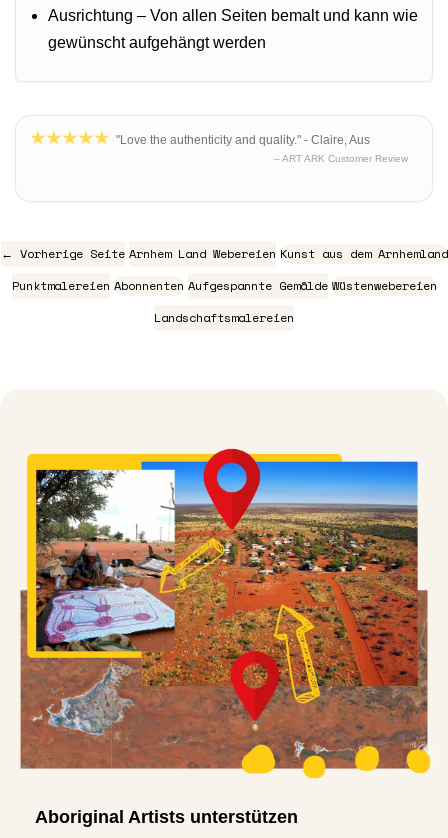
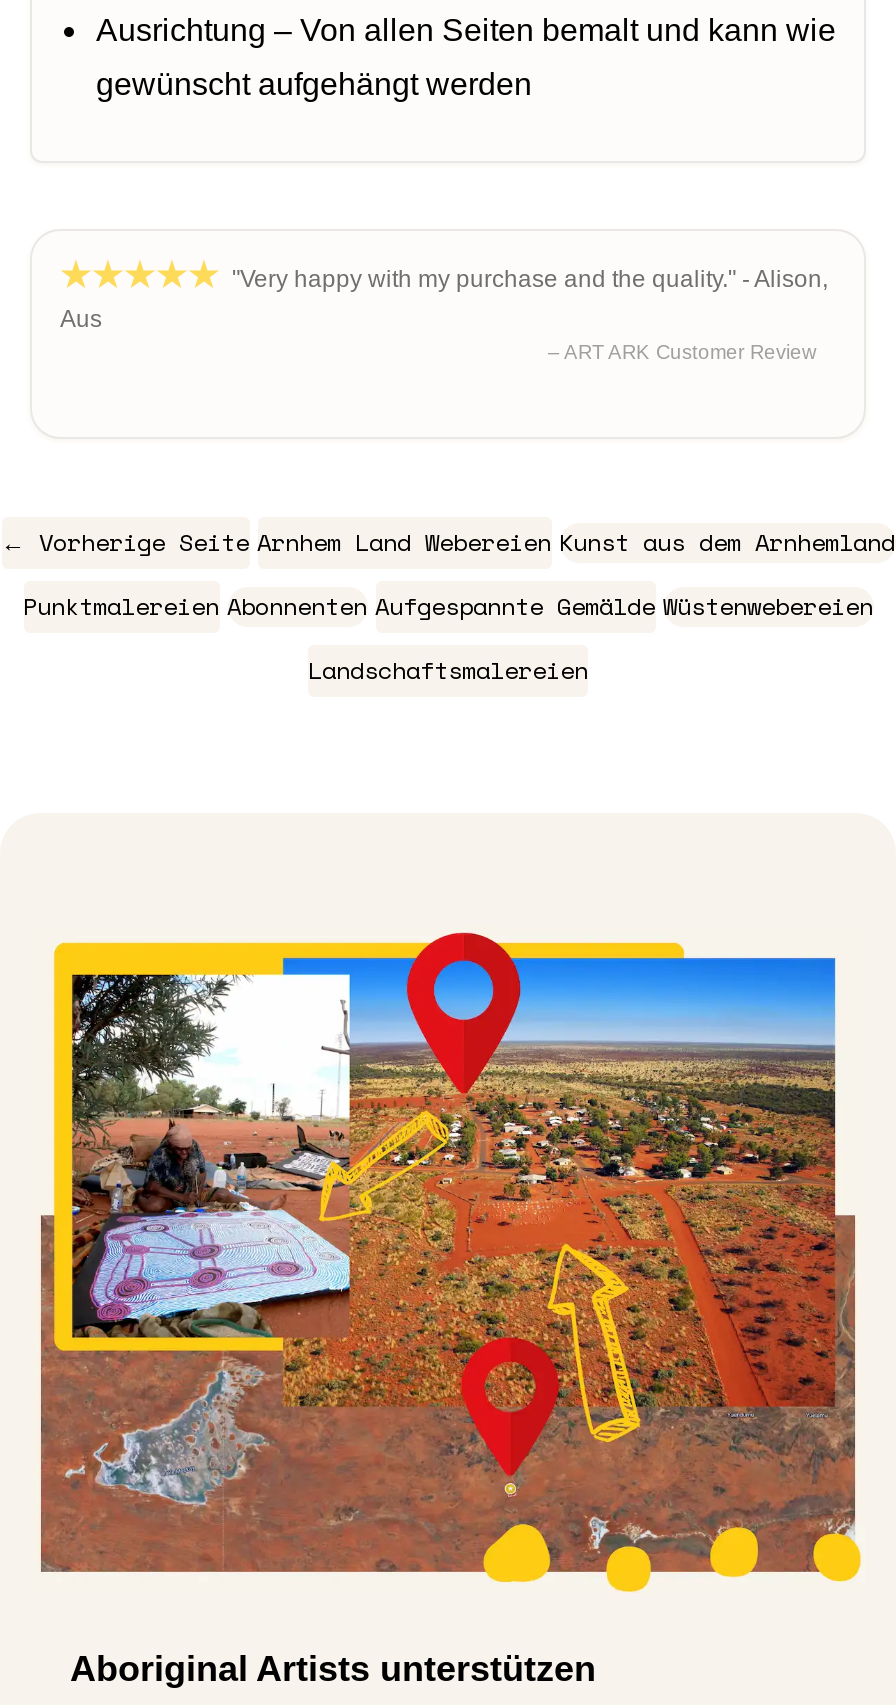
[116,133,370,147] "Love the authenticity and quality." - Claire, Aus -> [60,265,828,333] "Very happy with my purchase and the quality." - Alison, | Aus

